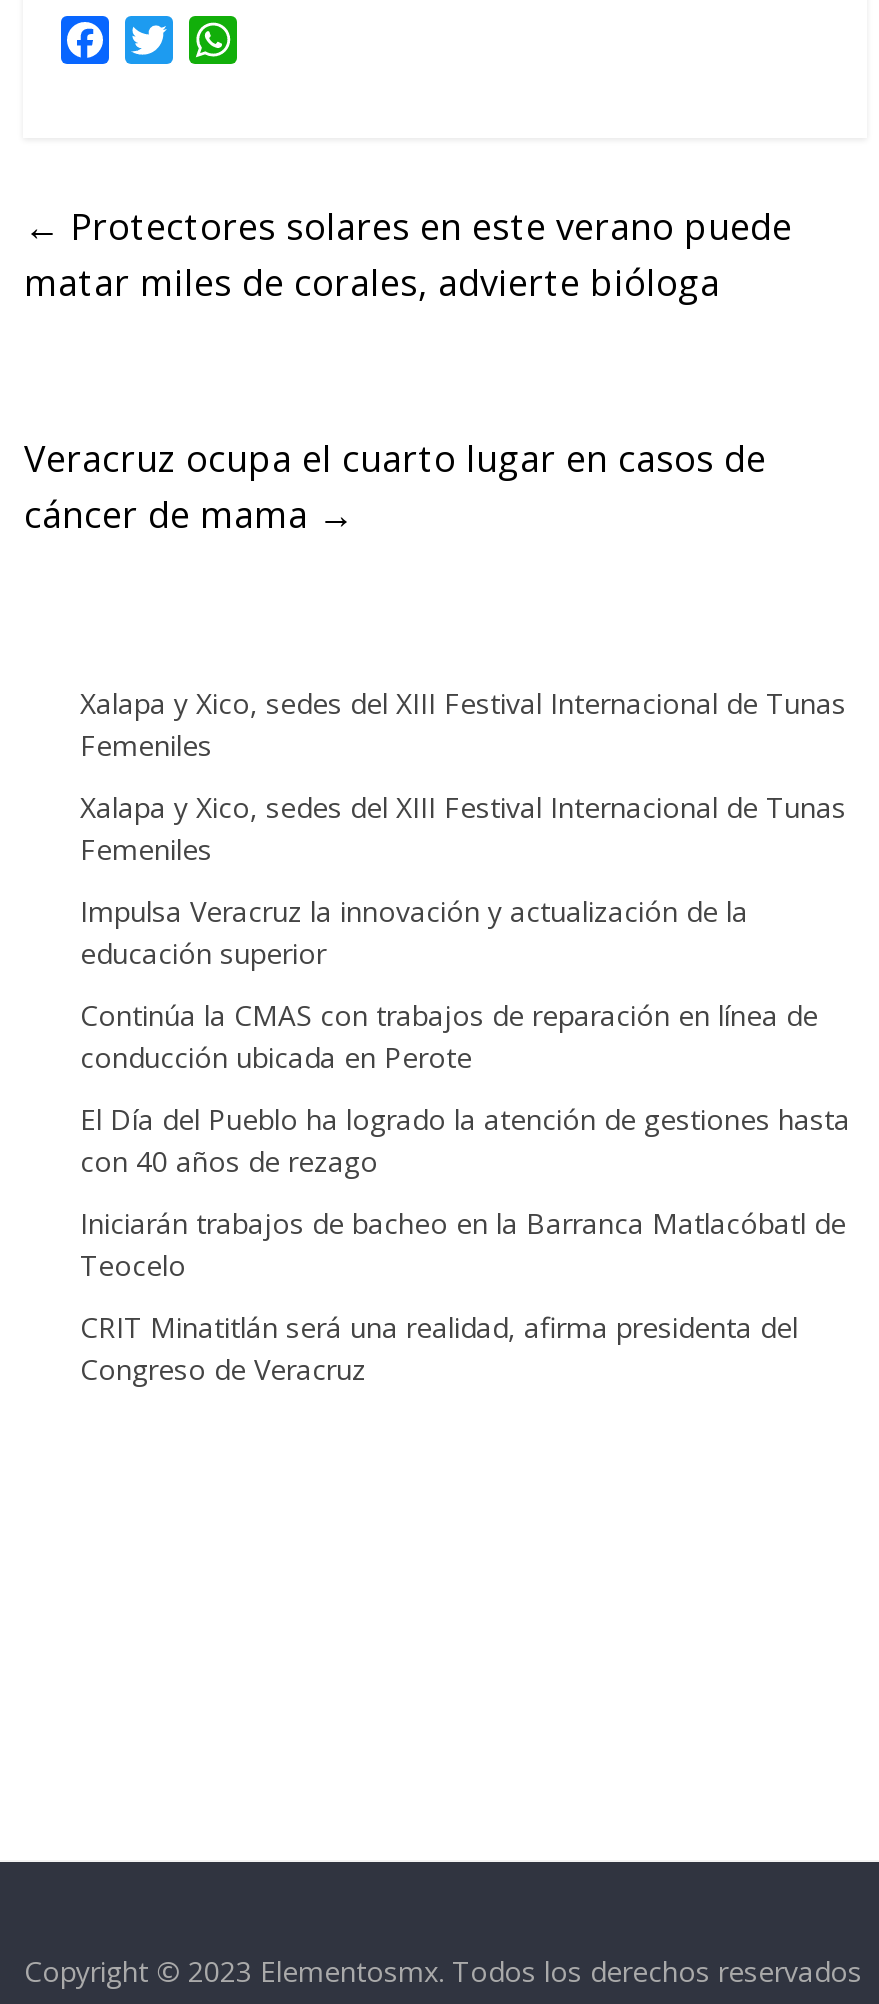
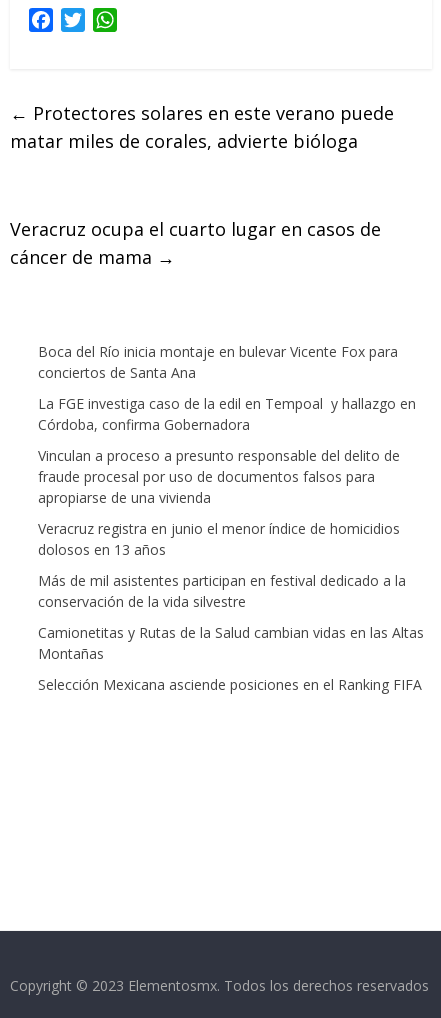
[80,683,846,763] Xalapa y Xico, sedes del XIII Festival Internacional de Tunas | Femeniles -> [38,342,398,382] Boca del Río inicia montaje en bulevar Vicente Fox para | conciertos de Santa Ana
[80,787,846,867] Xalapa y Xico, sedes del XIII Festival Internacional de Tunas | Femeniles -> [38,394,416,434] La FGE investiga caso de la edil en Tempoal y hallazgo en | Córdoba, confirma Gobernadora
[80,891,748,971] Impulsa Veracruz la innovación y actualización de la | educación superior -> [38,446,400,507] Vinculan a proceso a presunto responsable del delito de | fraude procesal por uso de documentos falsos para | apropiarse de una vivienda
[80,995,818,1075] Continúa la CMAS con trabajos de reparación en línea de | conducción ubicada en Perote -> [38,519,400,559] Veracruz registra en junio el menor índice de homicidios | dolosos en 13 años
[80,1099,850,1179] El Día del Pueblo ha logrado la atención de gestiones hasta | con 40 años de rezago -> [38,571,406,611] Más de mil asistentes participan en festival dedicado a la | conservación de la vida silvestre
[80,1203,846,1283] Iniciarán trabajos de bacheo en la Barranca Matlacóbatl de | Teocelo -> [38,623,424,663] Camionetitas y Rutas de la Salud cambian vidas en las Altas | Montañas
[80,1307,798,1387] CRIT Minatitlán será una realidad, afirma presidenta del | Congreso de Veracruz -> [38,675,422,694] Selección Mexicana asciende posiciones en el Ranking FIFA

